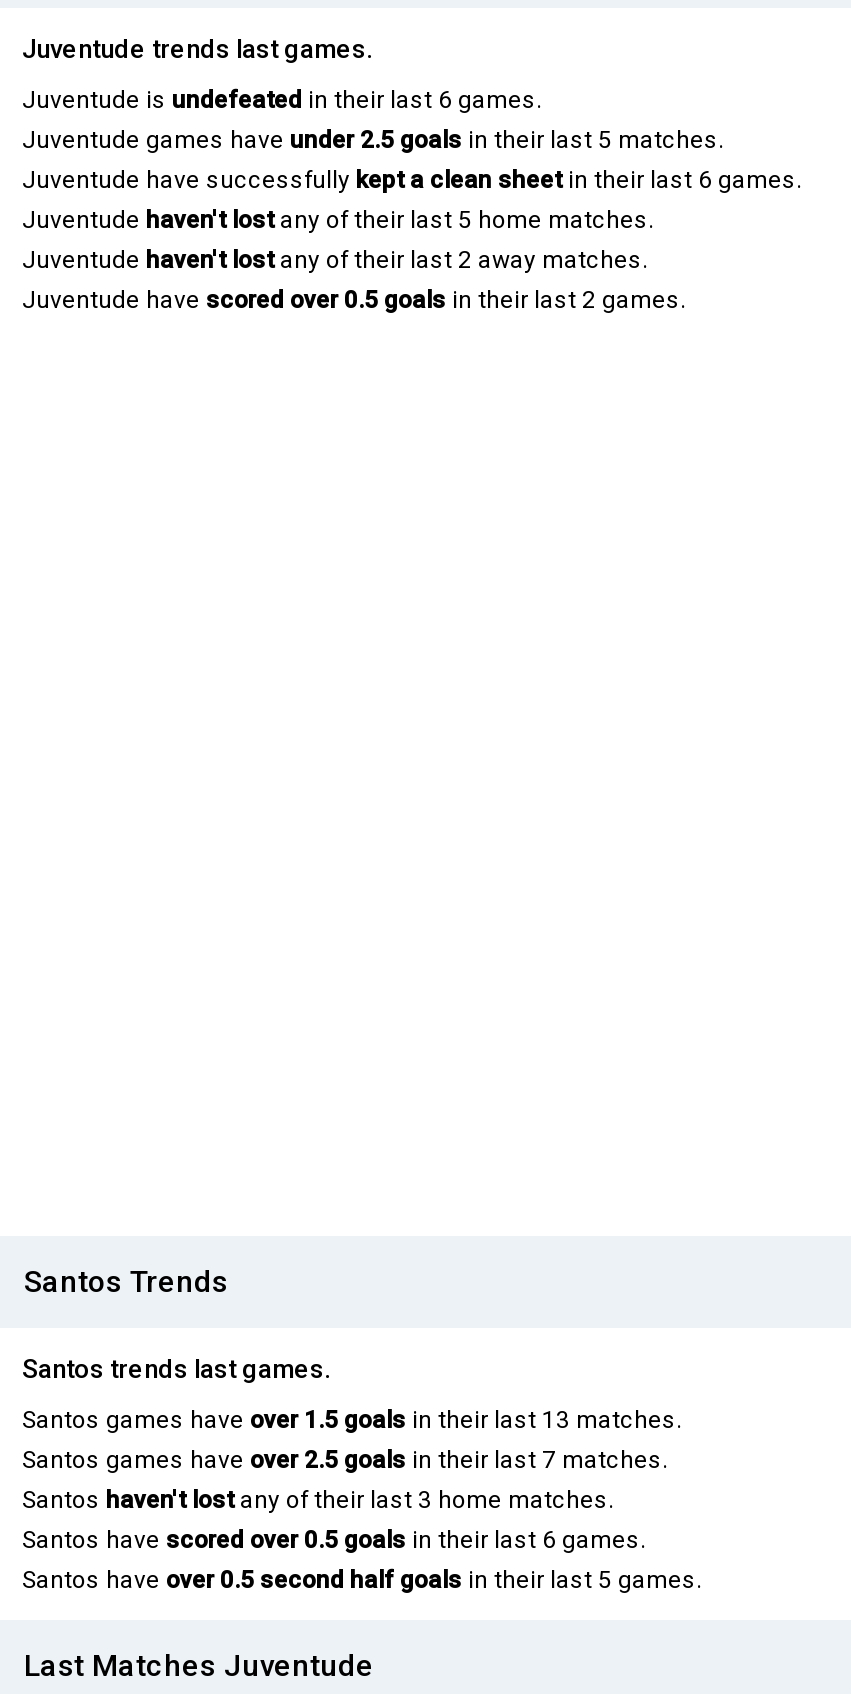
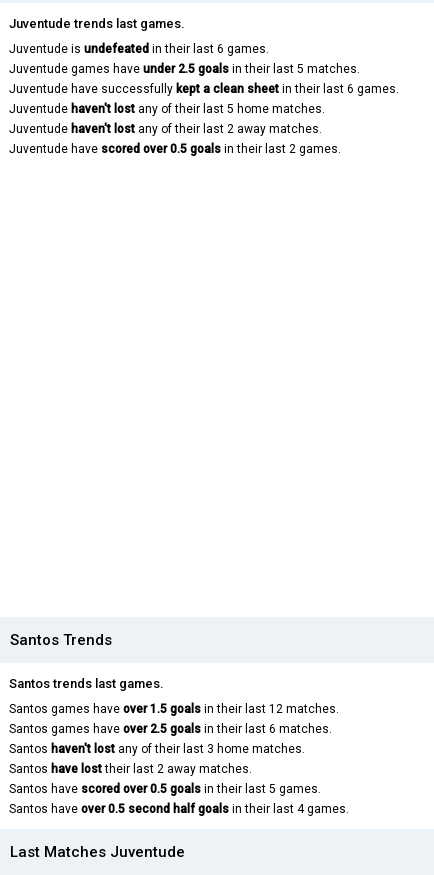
[22,1406,682,1434] Santos games have over 1.5 goals in their last 13 matches. -> [9,702,339,716] Santos games have over 1.5 goals in their last 12 matches.
[22,1446,668,1474] Santos games have over 2.5 goals in their last 7 matches. -> [9,722,332,736] Santos games have over 2.5 goals in their last 6 matches.
[22,1526,702,1594] Santos have scored over 0.5 goals in their last 6 games. | Santos have over 0.5 second half goals in their last 5 games. -> [9,762,349,816] Santos have lost their last 2 away matches. | Santos have scored over 0.5 goals in their last 5 games. | Santos have over 0.5 second half goals in their last 4 games.

